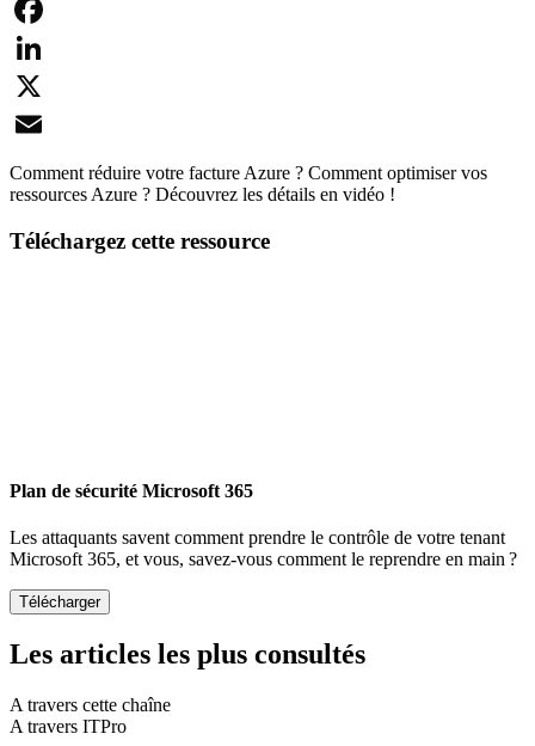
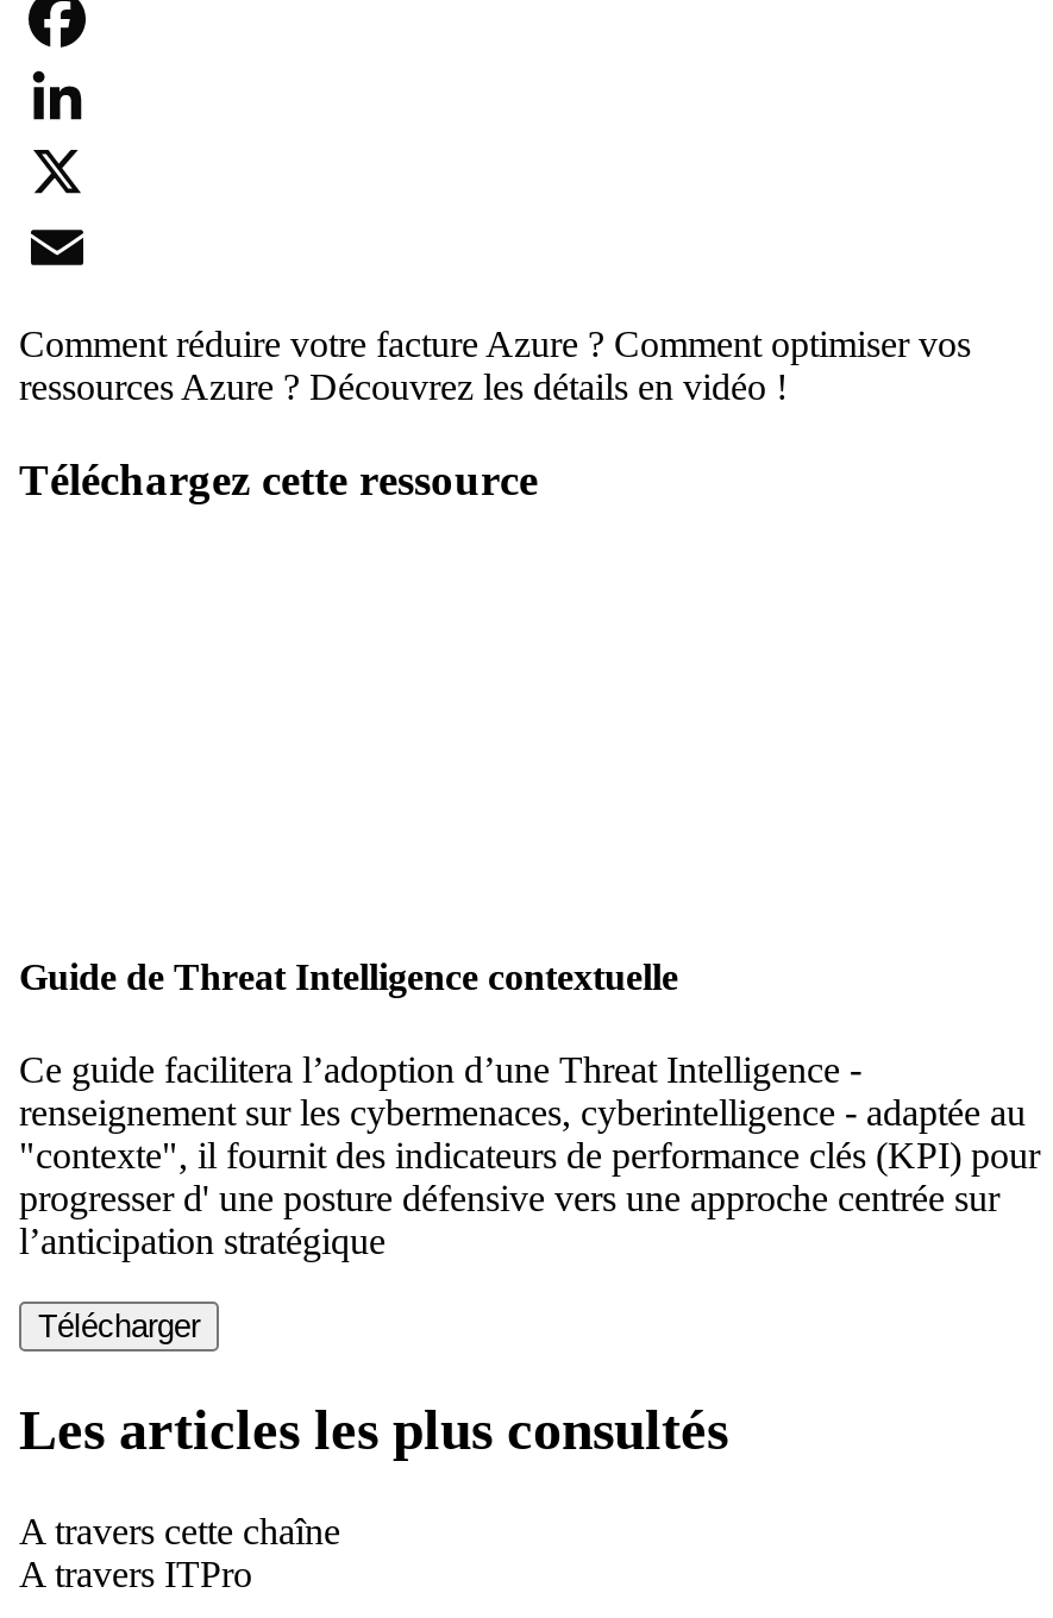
[10,480,253,500] Plan de sécurité Microsoft 365 -> [19,956,678,996] Guide de Threat Intelligence contextuelle
[10,527,517,569] Les attaquants savent comment prendre le contrôle de votre tenant | Microsoft 365, et vous, savez-vous comment le reprendre en main ? -> [19,1049,1040,1261] Ce guide facilitera l’adoption d’une Threat Intelligence - | renseignement sur les cybermenaces, cyberintelligence - adaptée au | "contexte", il fournit des indicateurs de performance clés (KPI) pour | progresser d' une posture défensive vers une approche centrée sur | l’anticipation stratégique

